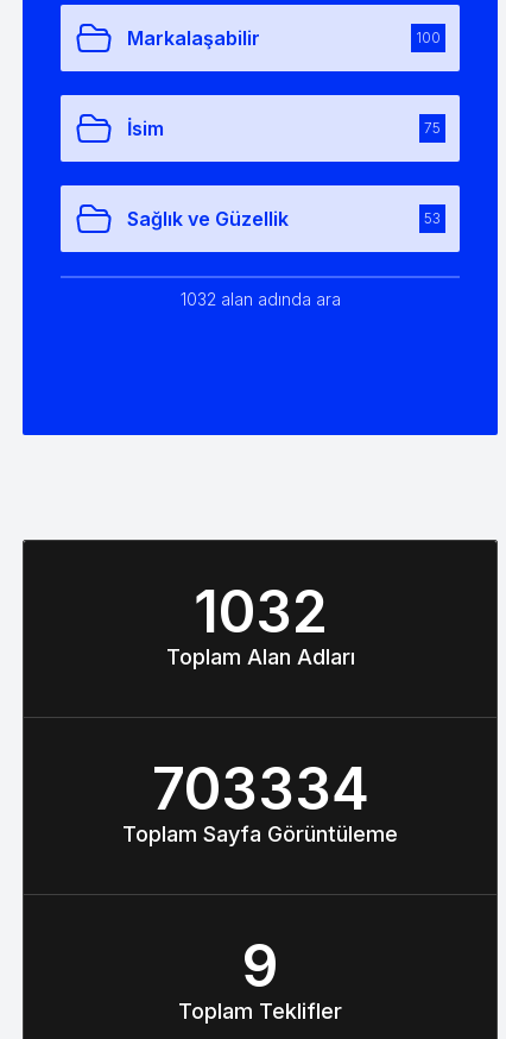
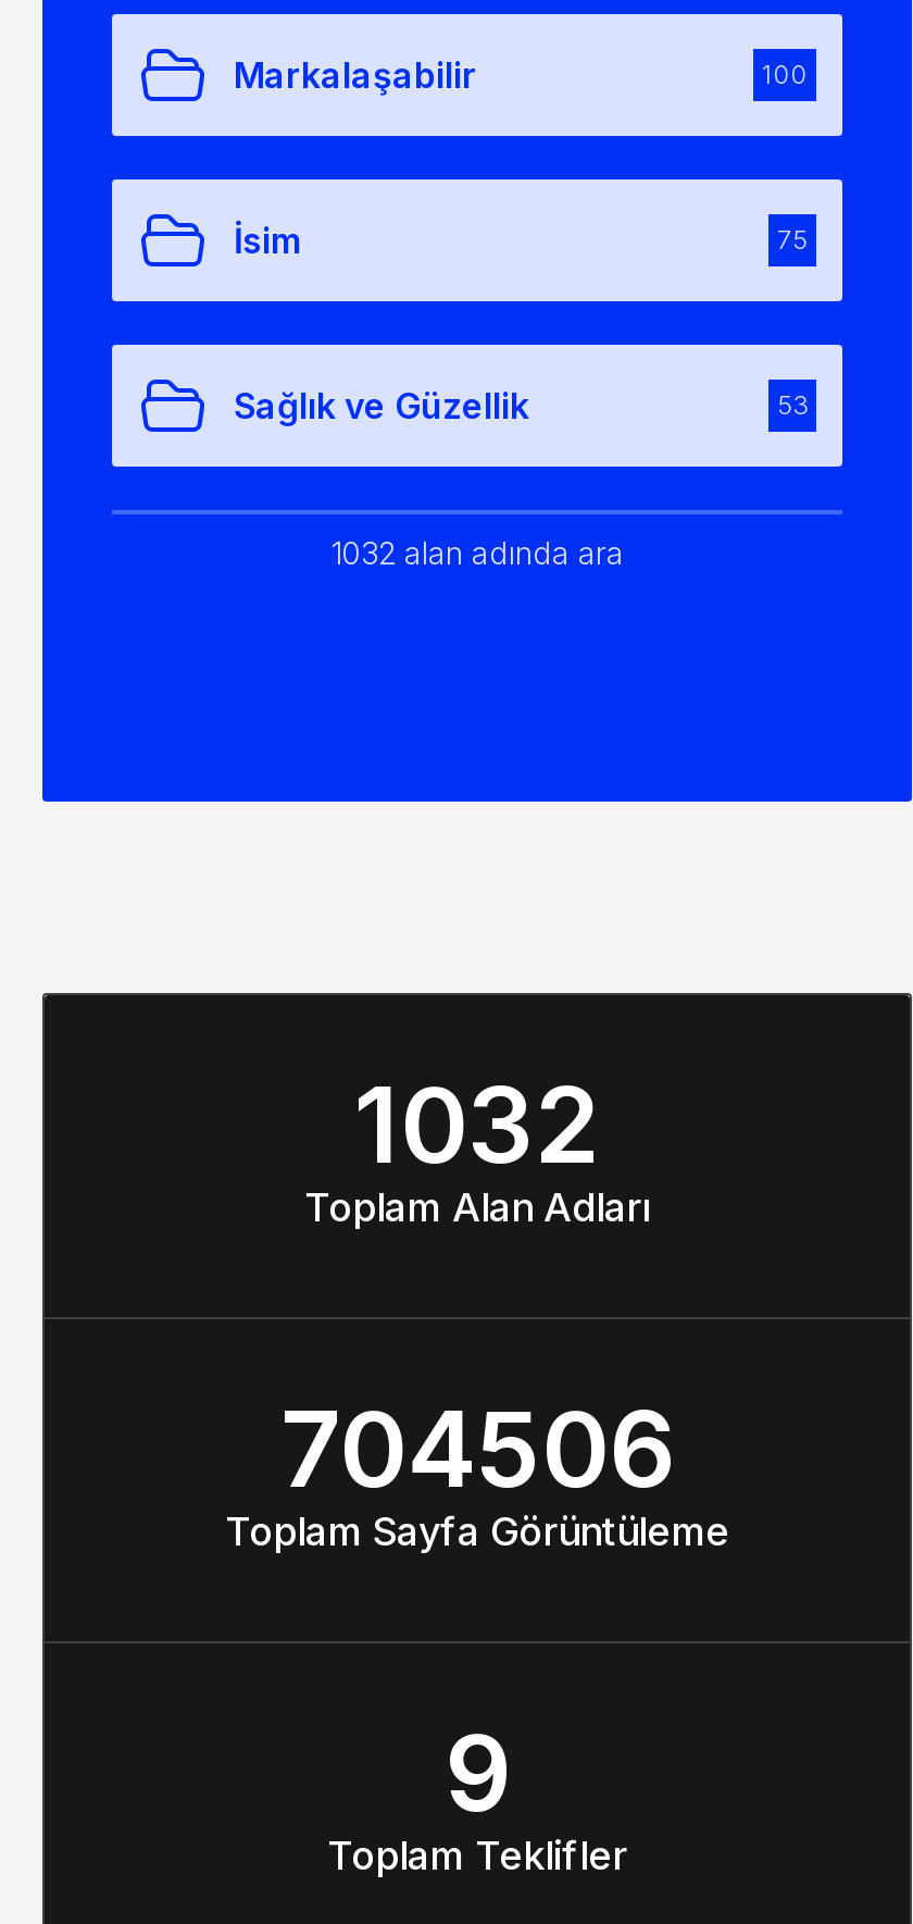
[151,754,369,824] 703334 -> [280,1385,674,1513] 704506

